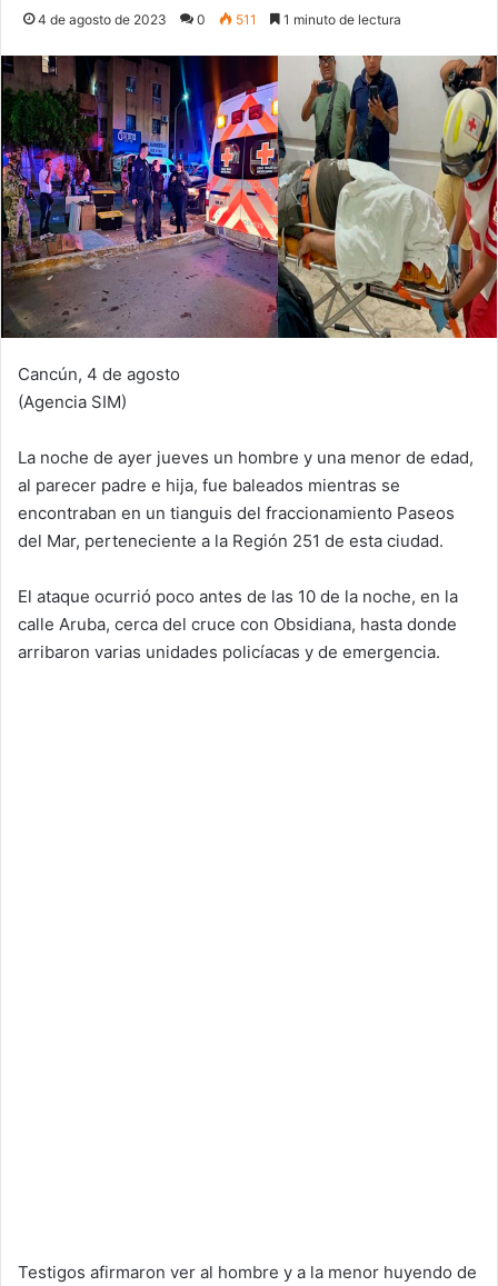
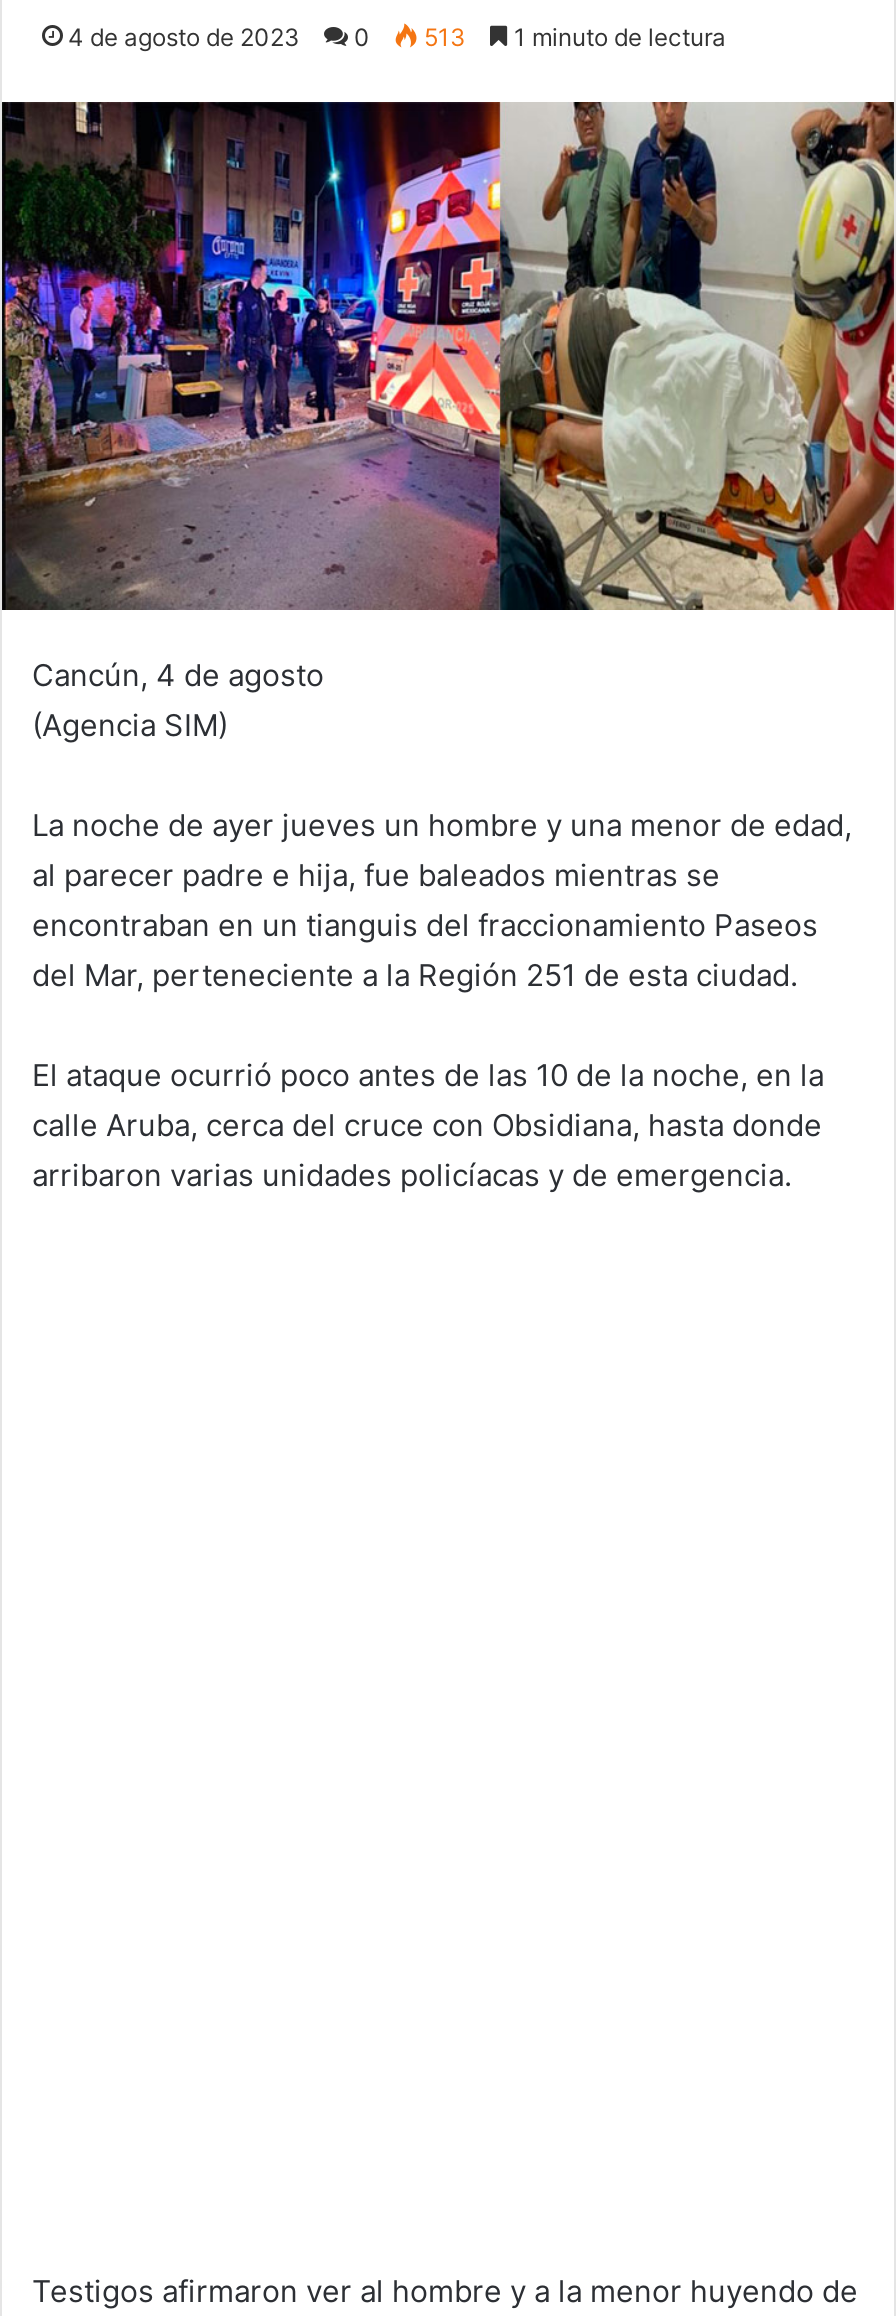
[38,11,401,27] 4 de agosto de 2023 0 511 1 minuto de lectura -> [68,21,726,51] 4 de agosto de 2023 0 513 1 minuto de lectura

